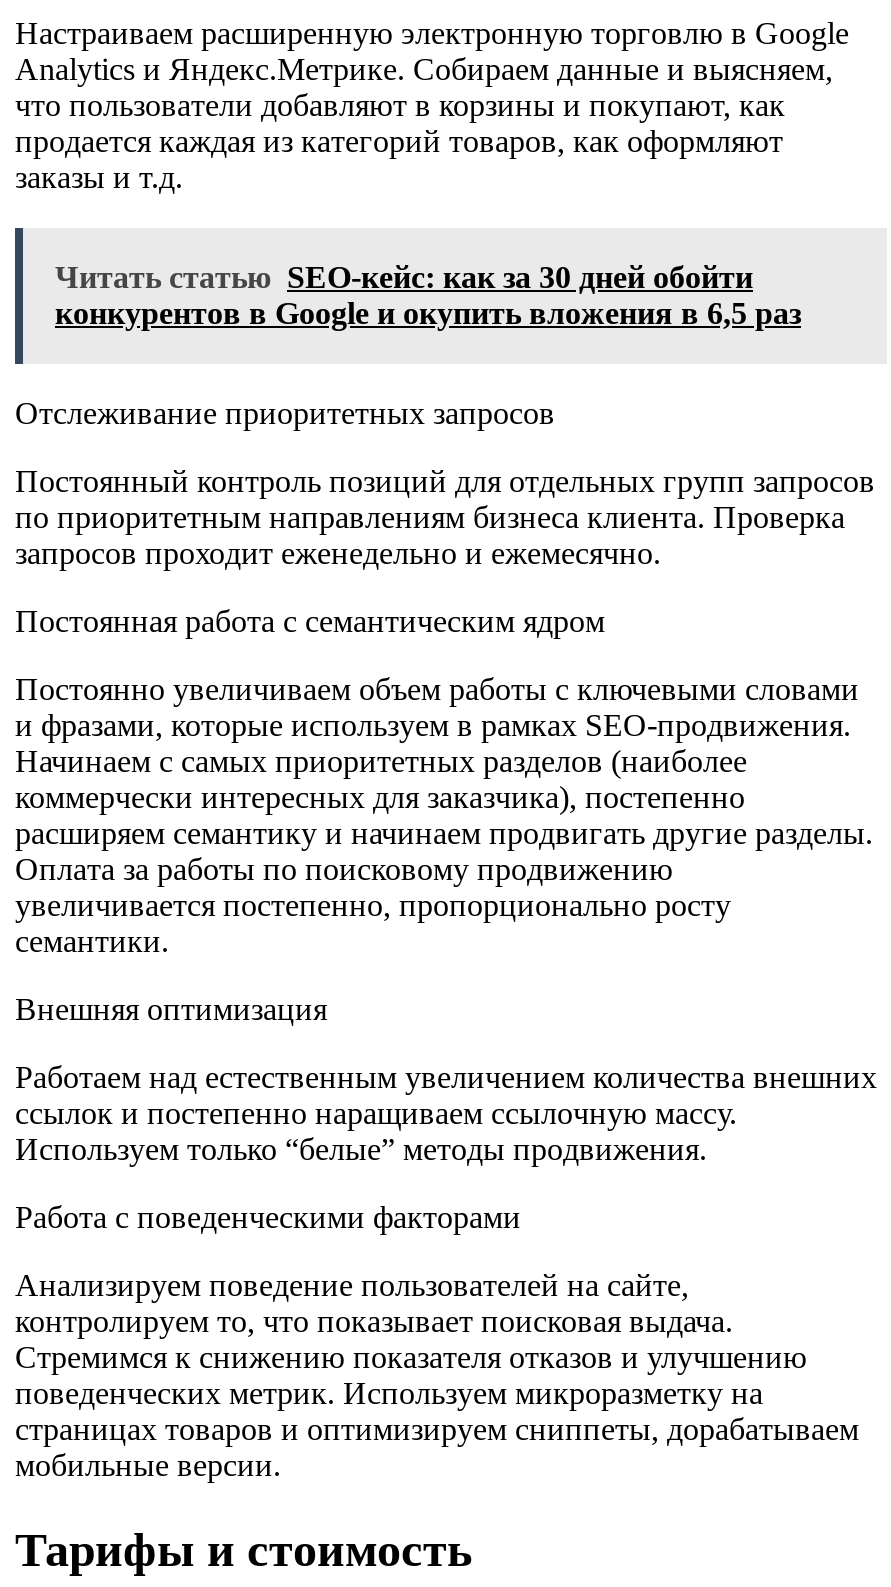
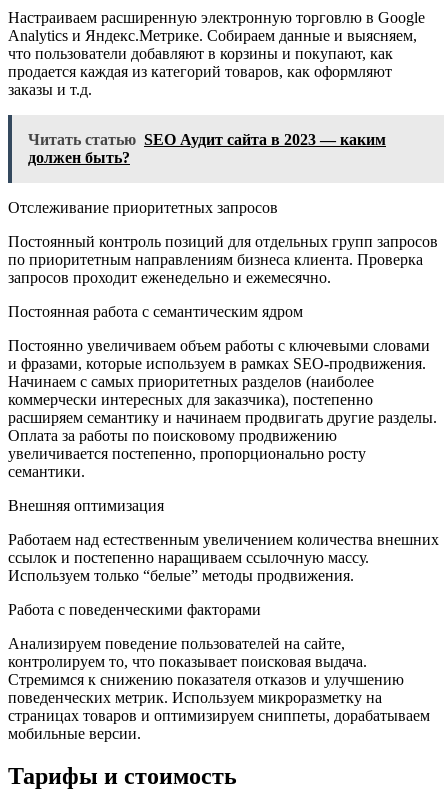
[55,259,801,329] Читать статью SEO-кейс: как за 30 дней обойти | конкурентов в Google и окупить вложения в 6,5 раз -> [28,131,386,166] Читать статью SEO Аудит сайта в 2023 — каким | должен быть?

